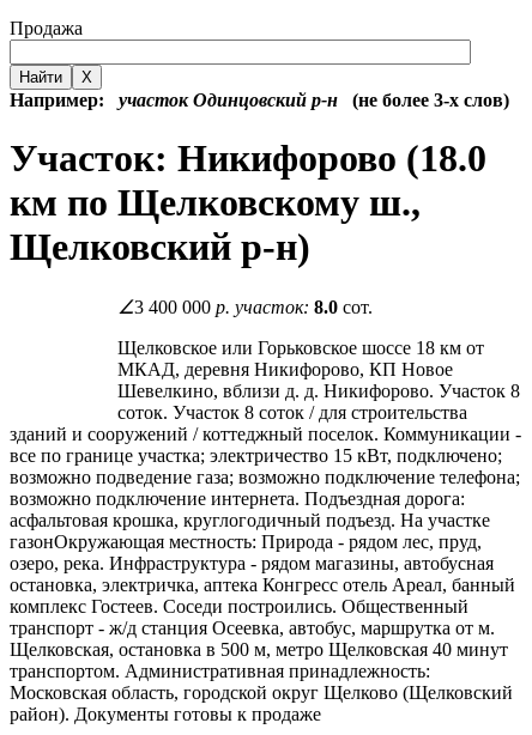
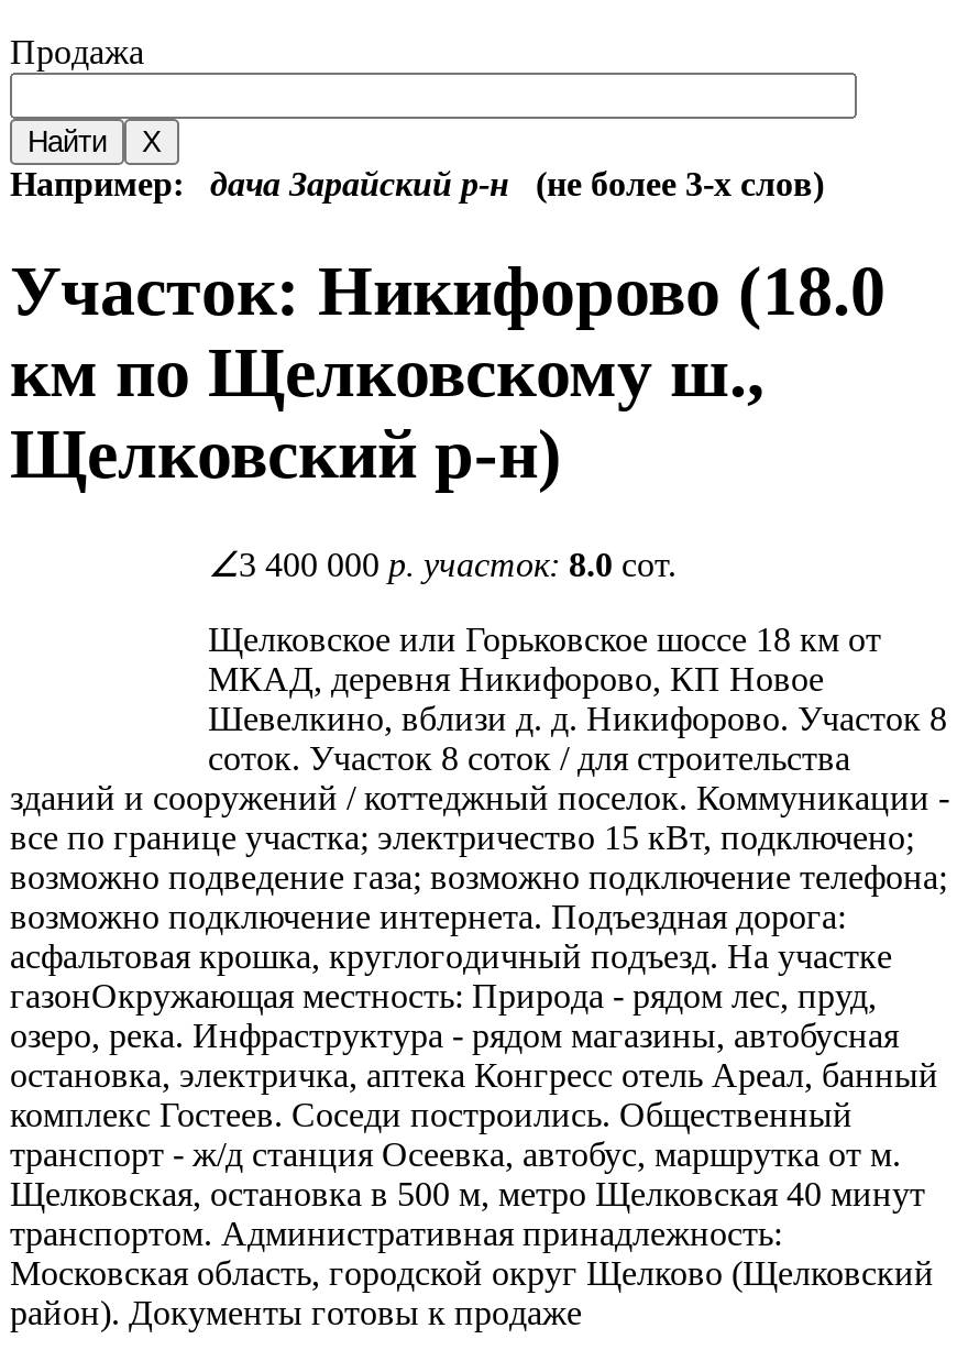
[10,90,509,110] Например: участок Одинцовский р-н (не более 3-х слов) -> [10,165,824,202] Например: дача Зарайский р-н (не более 3-х слов)

